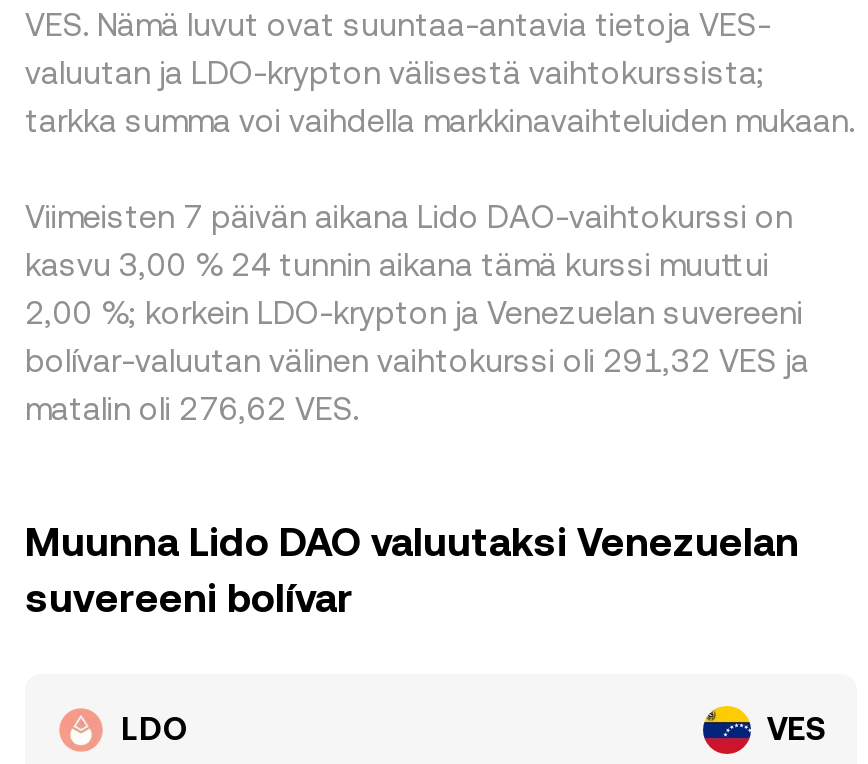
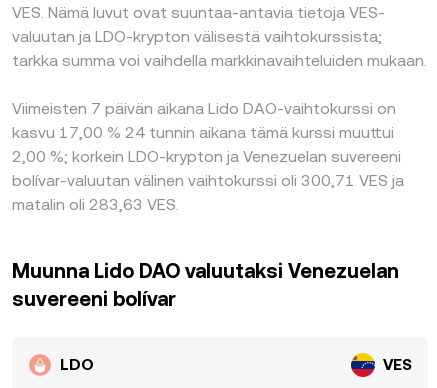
[25,246,769,284] kasvu 3,00 % 24 tunnin aikana tämä kurssi muuttui -> [12,123,394,142] kasvu 17,00 % 24 tunnin aikana tämä kurssi muuttui
[25,342,809,380] bolívar-valuutan välinen vaihtokurssi oli 291,32 VES ja -> [12,171,404,190] bolívar-valuutan välinen vaihtokurssi oli 300,71 VES ja
[25,390,359,428] matalin oli 276,62 VES. -> [12,195,179,214] matalin oli 283,63 VES.

